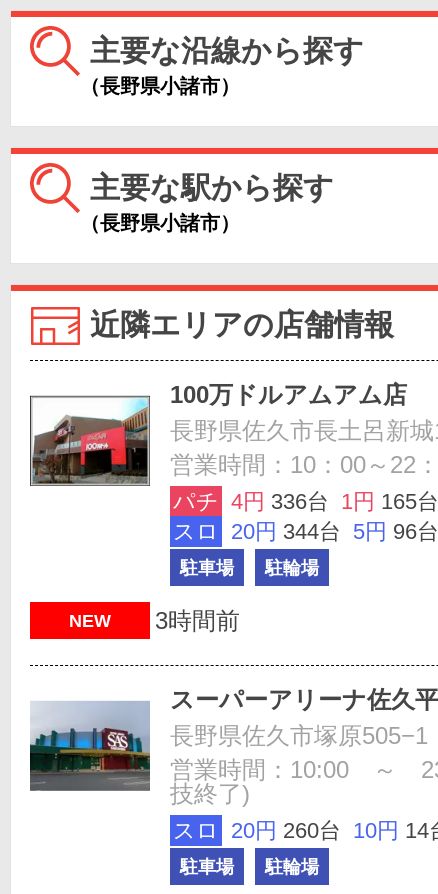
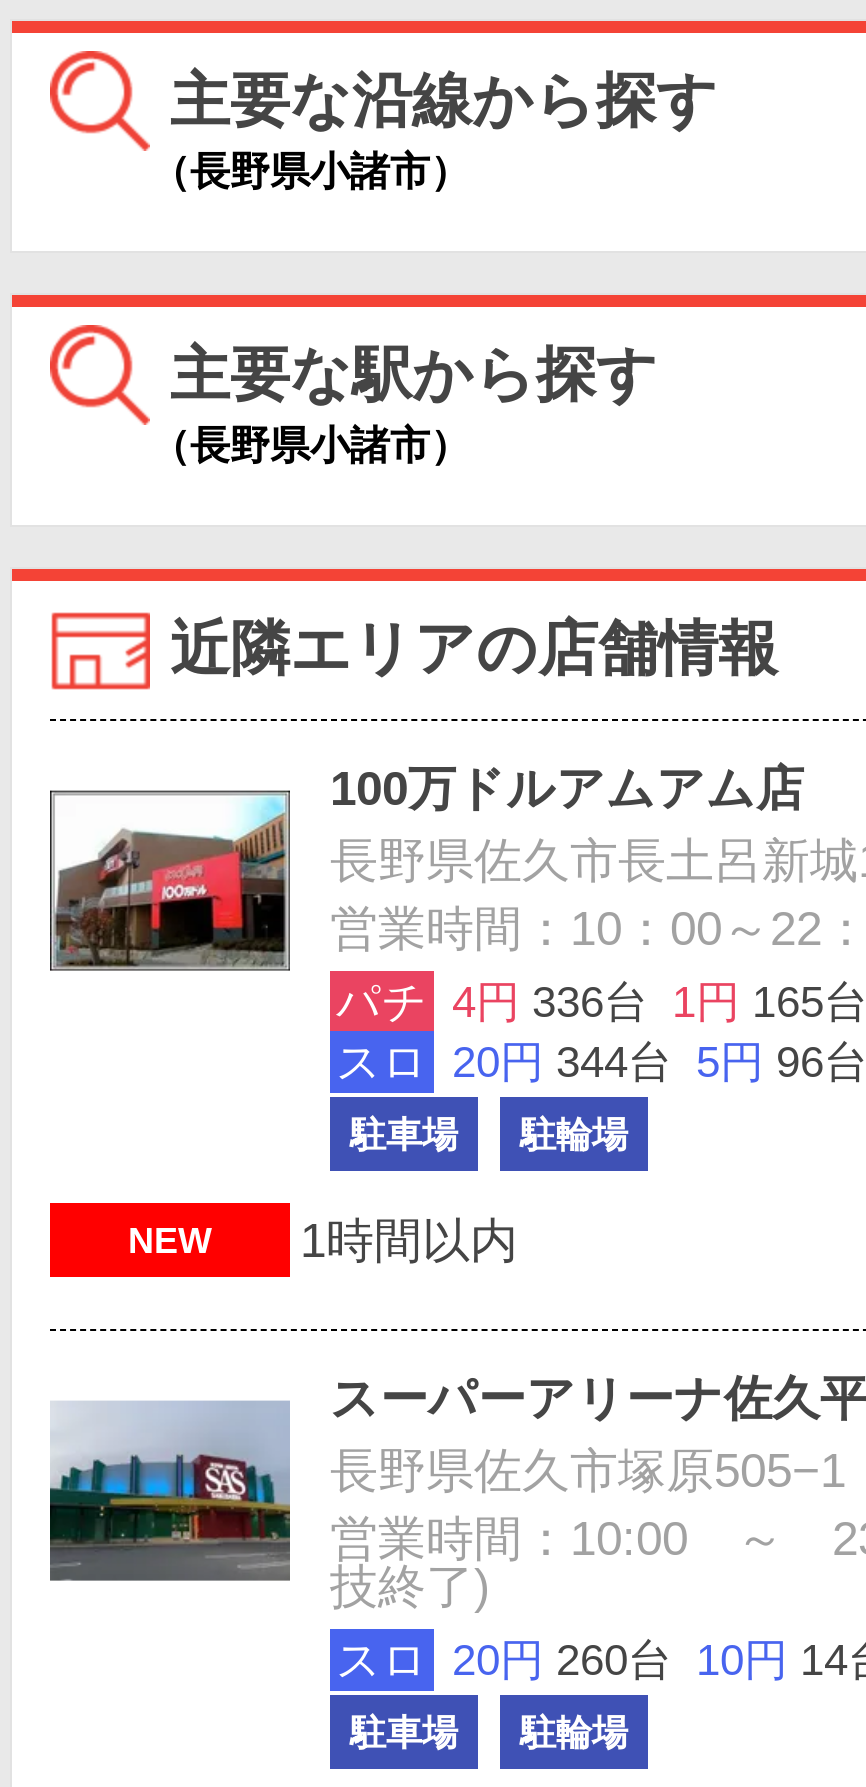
[155,606,240,633] 3時間前 -> [300,1212,518,1266] 1時間以内

